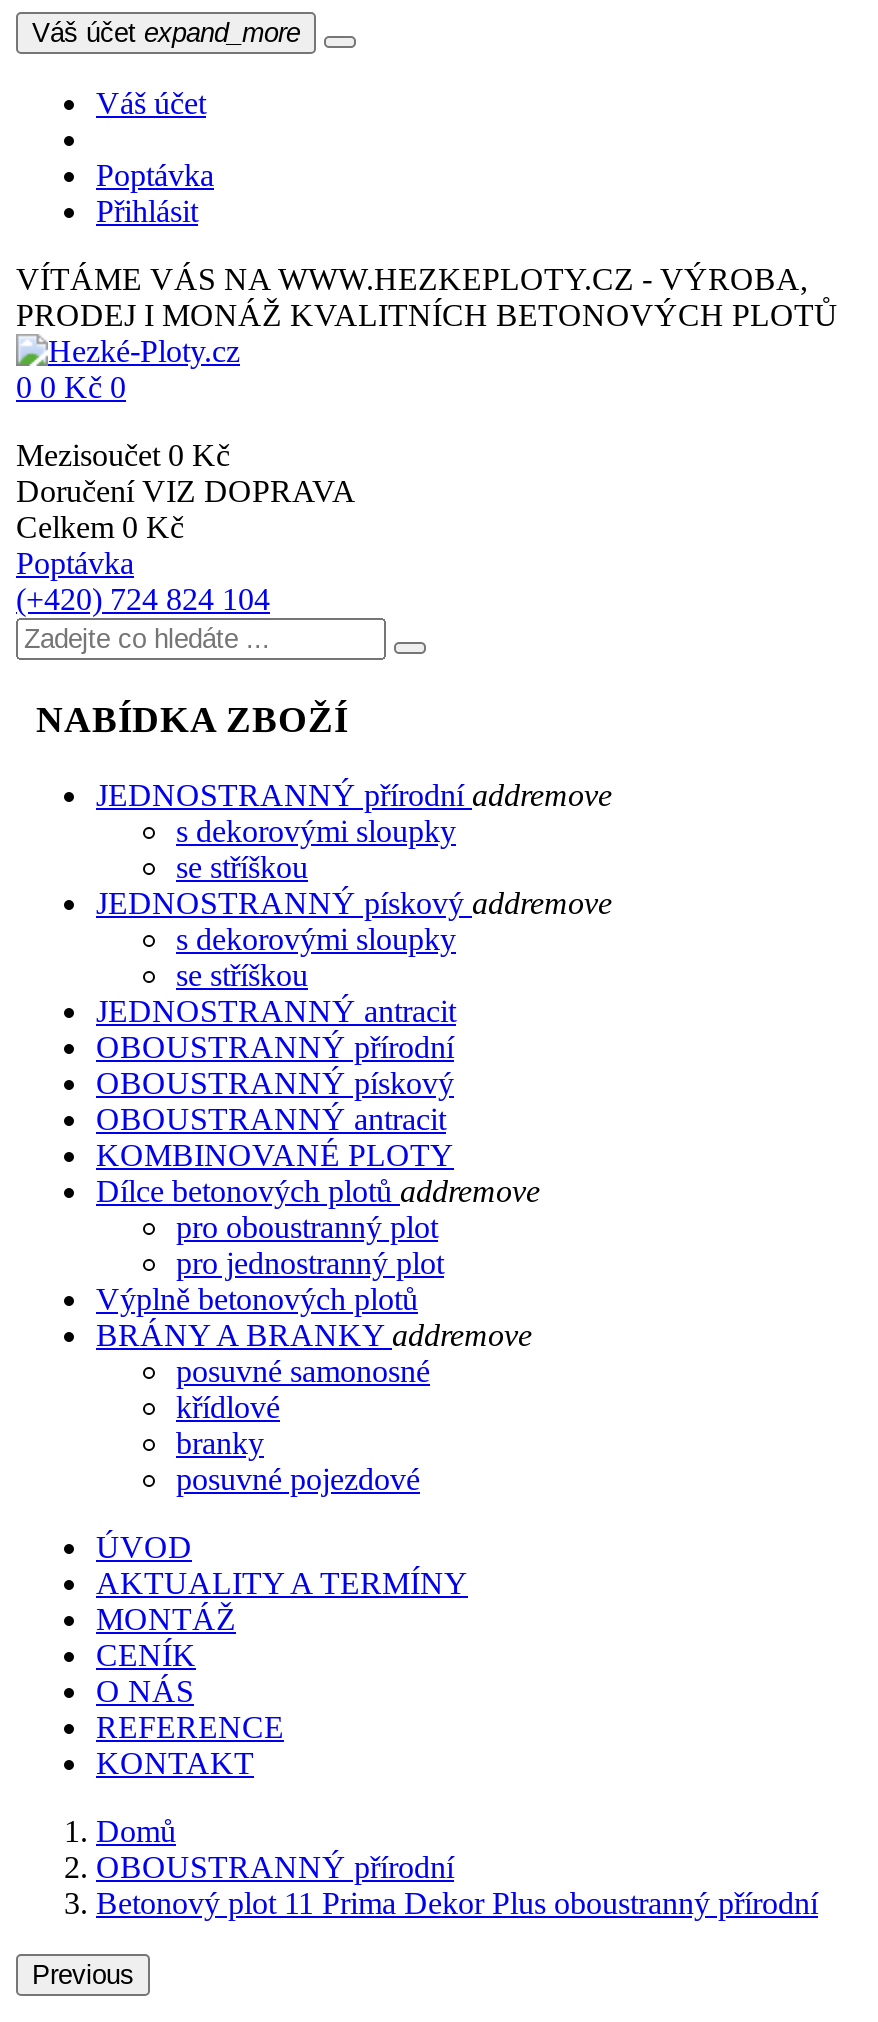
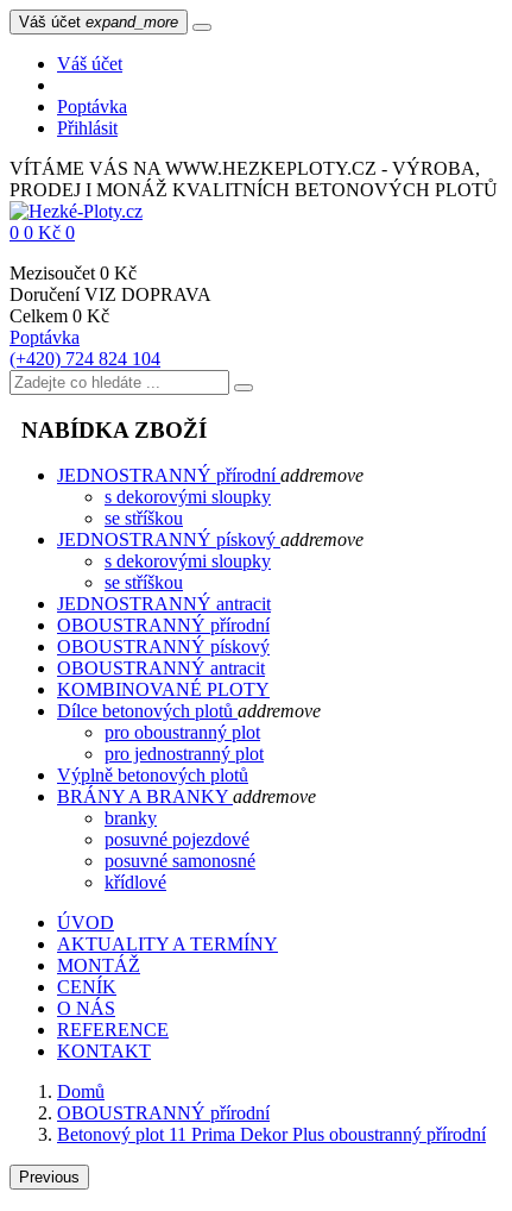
moved [176,1355,430,1425] -> [105,851,255,893]: posuvné samonosné | křídlové
moved [176,1427,420,1497] -> [105,808,249,850]: branky | posuvné pojezdové

